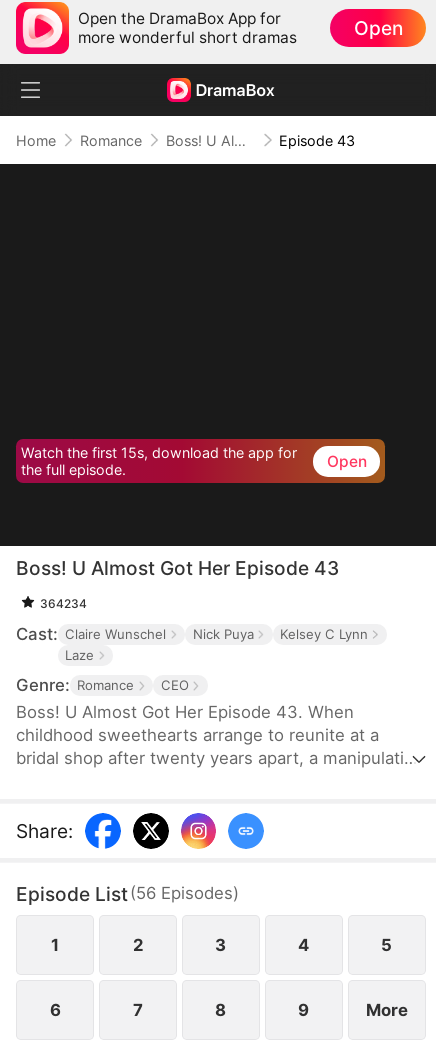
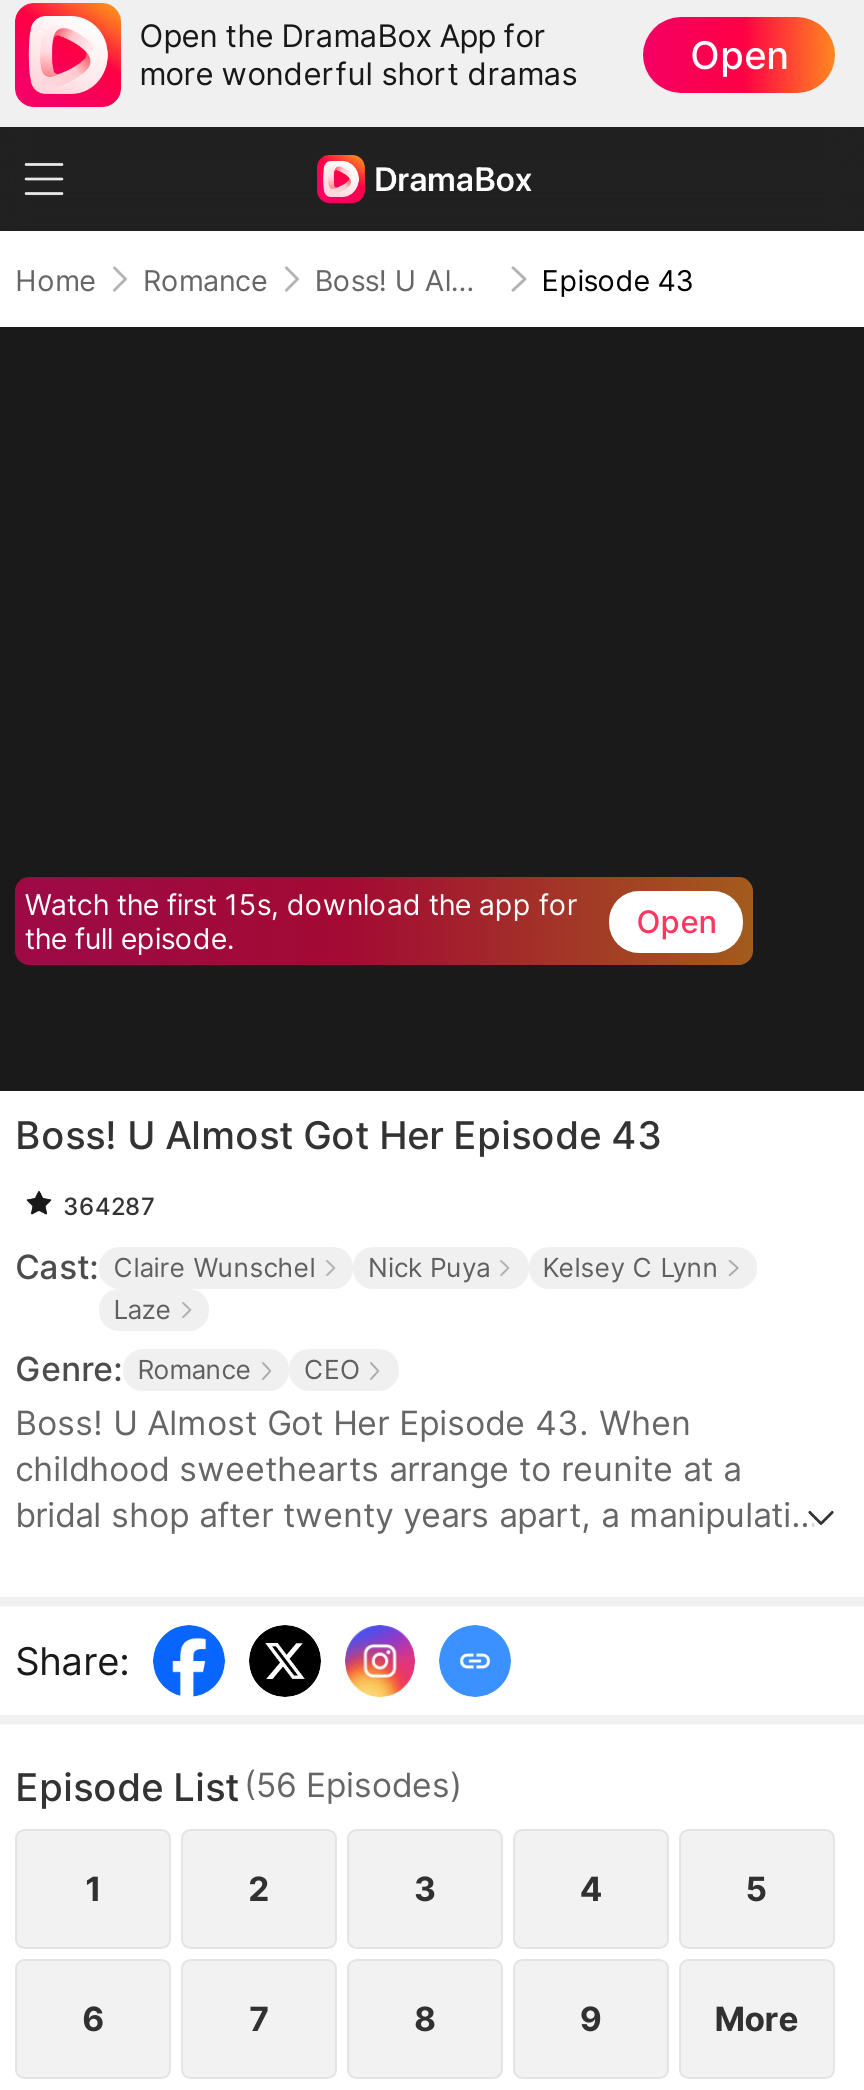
[40,596,87,611] 364234 -> [63,1190,155,1220] 364287

